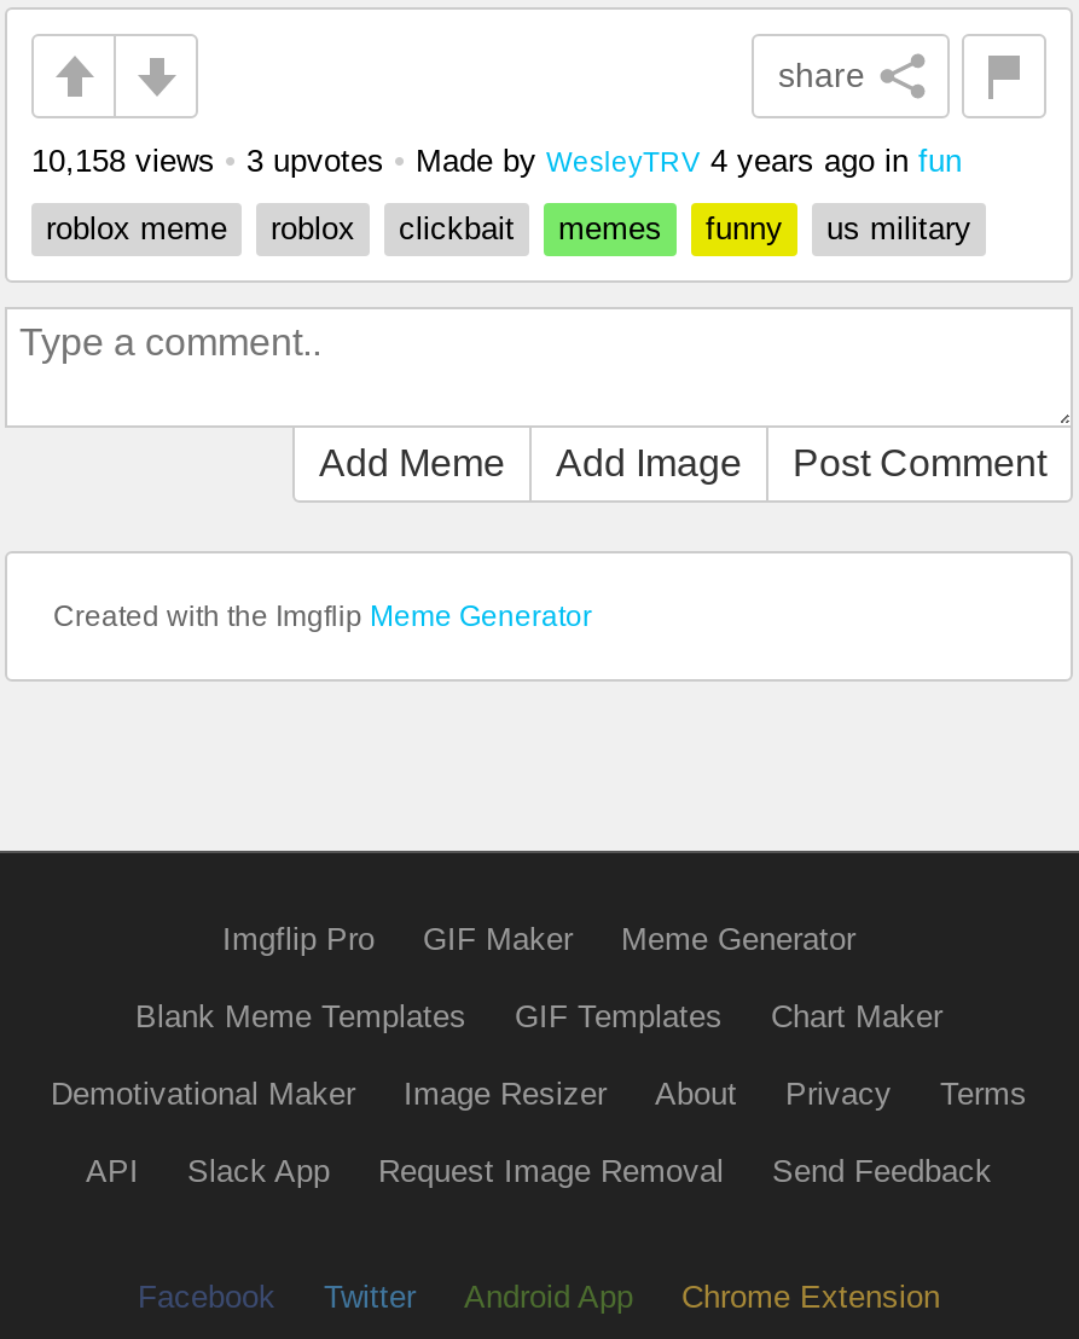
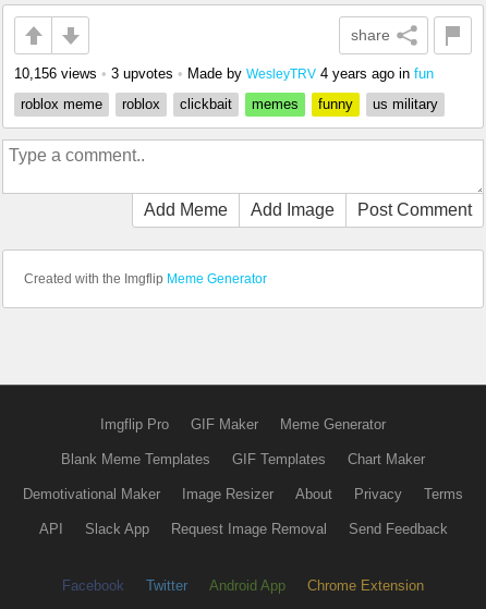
[31,144,962,180] 10,158 views • 3 upvotes • Made by WesleyTRV 4 years ago in fun -> [14,66,434,82] 10,156 views • 3 upvotes • Made by WesleyTRV 4 years ago in fun

